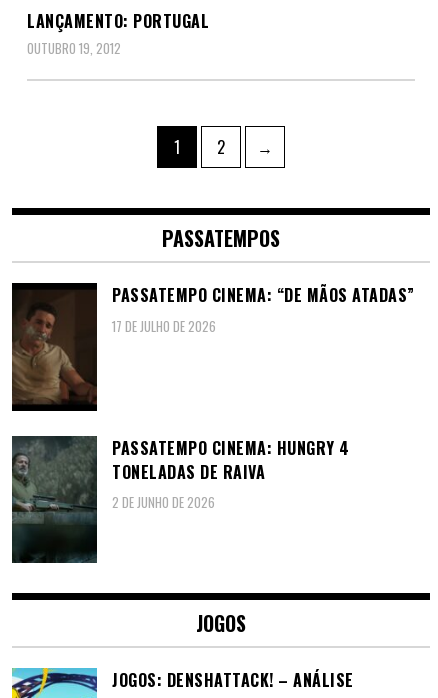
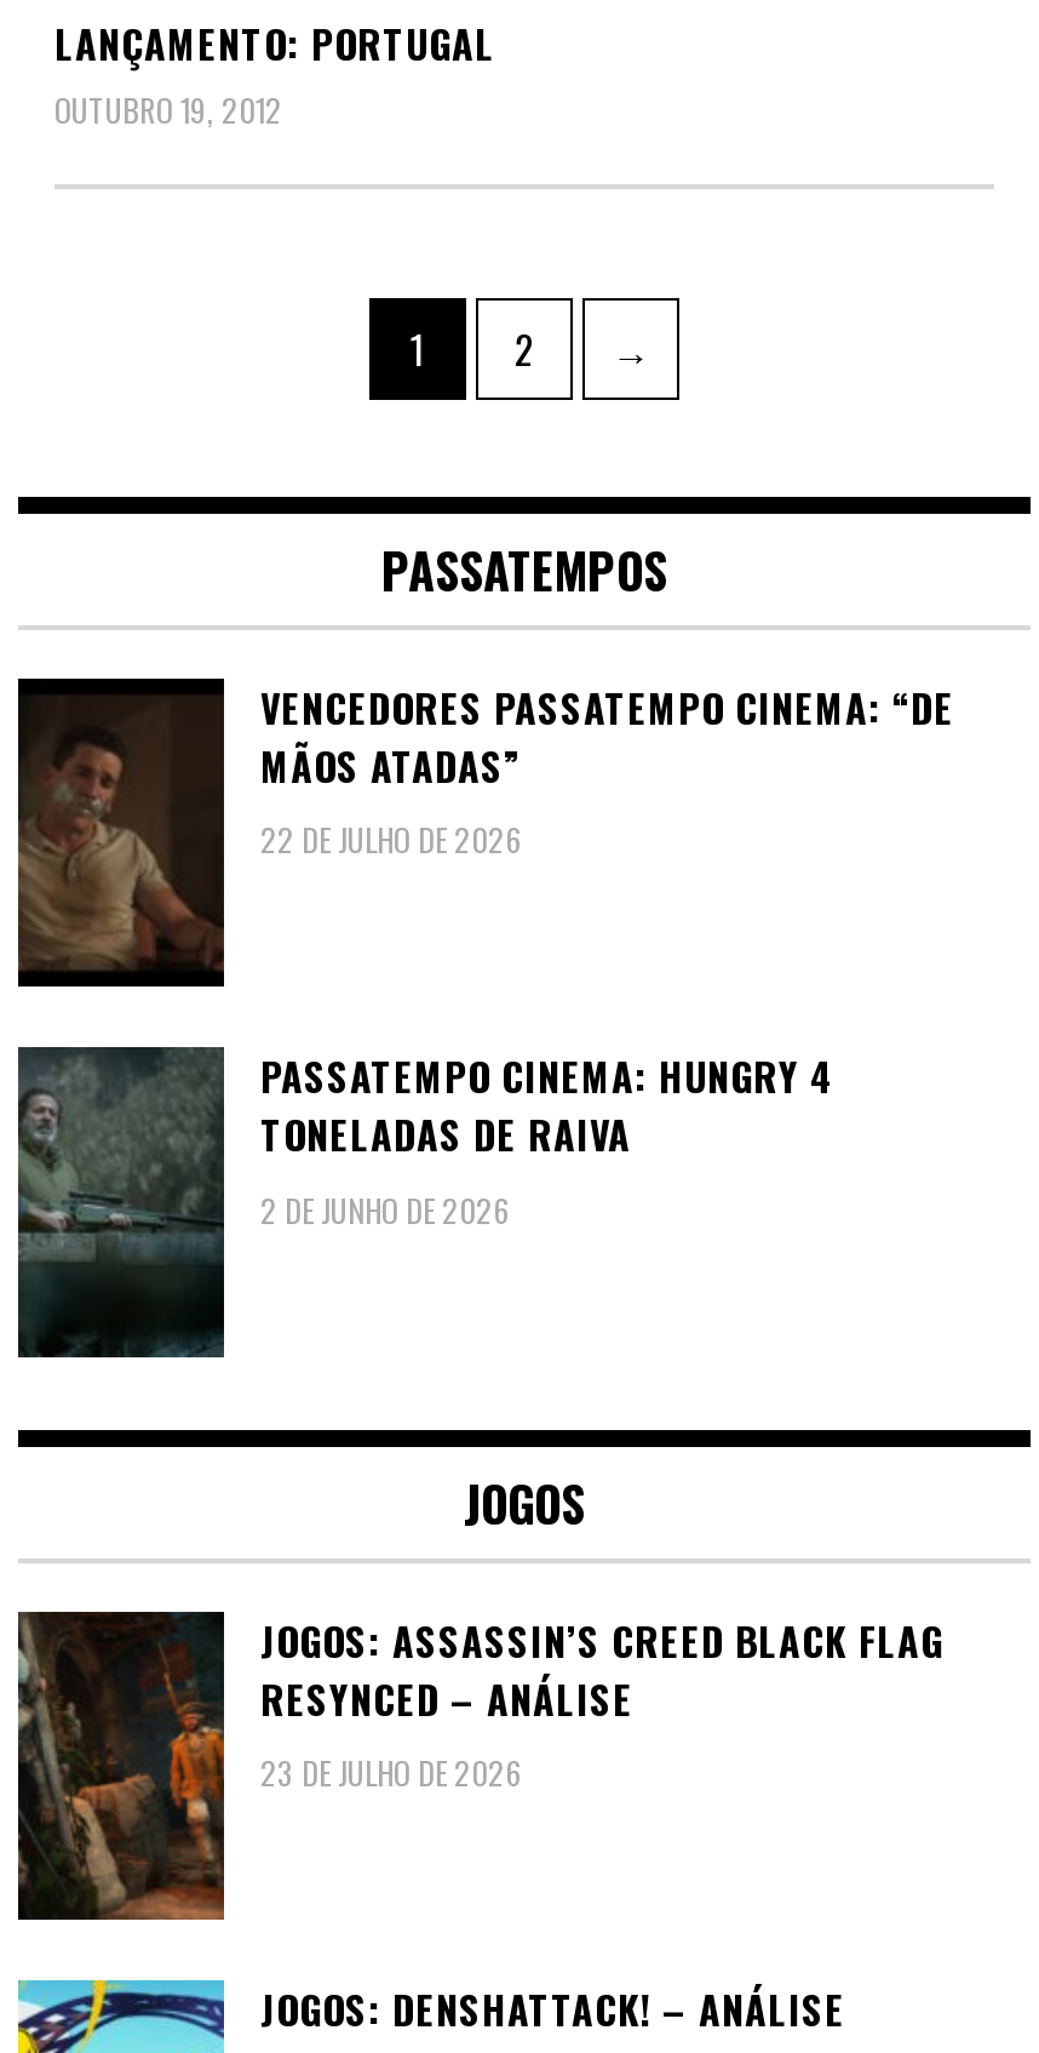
[112,283,414,336] PASSATEMPO CINEMA: “DE MÃOS ATADAS” | 17 DE JULHO DE 2026 -> [260,678,954,863] VENCEDORES PASSATEMPO CINEMA: “DE | MÃOS ATADAS” | 22 DE JULHO DE 2026
none -> [16,1611,943,1923] [image] | JOGOS: ASSASSIN’S CREED BLACK FLAG | RESYNCED – ANÁLISE | 23 DE JULHO DE 2026

